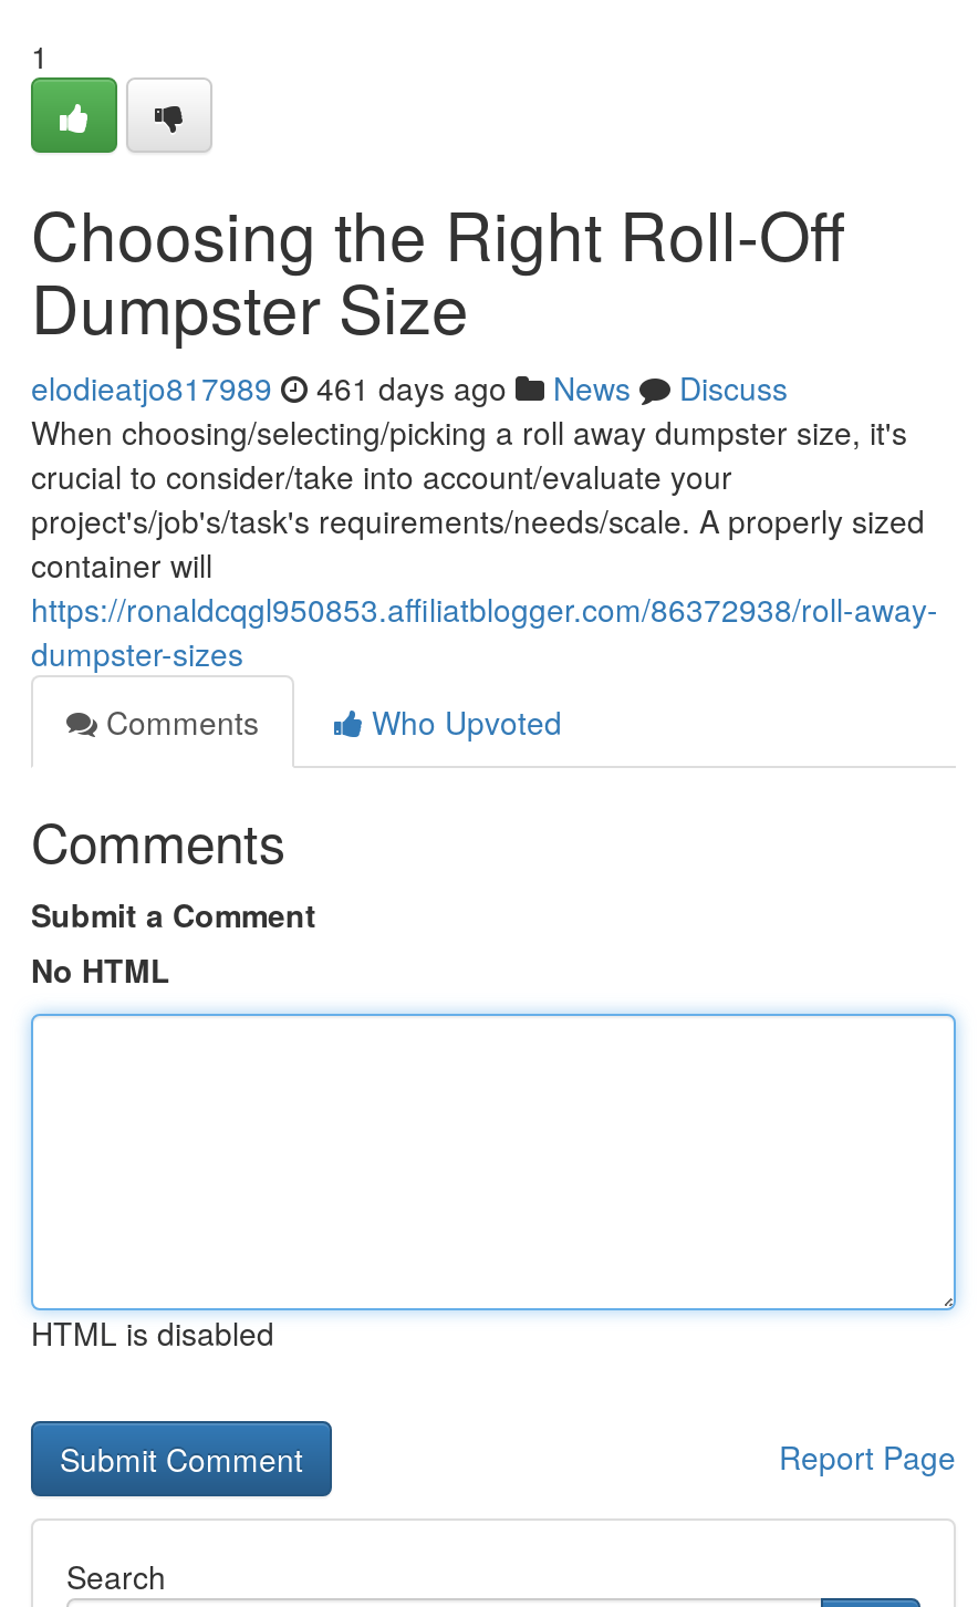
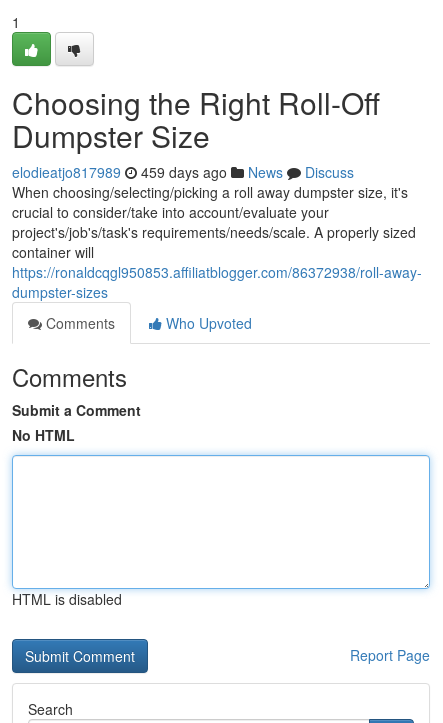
[31,365,788,409] elodieatjo817989 461 days ago News Discuss -> [12,162,354,182] elodieatjo817989 459 days ago News Discuss

